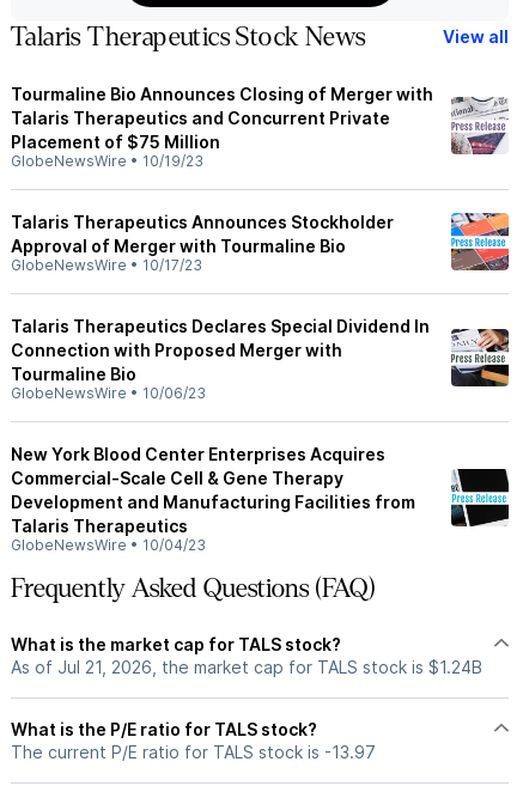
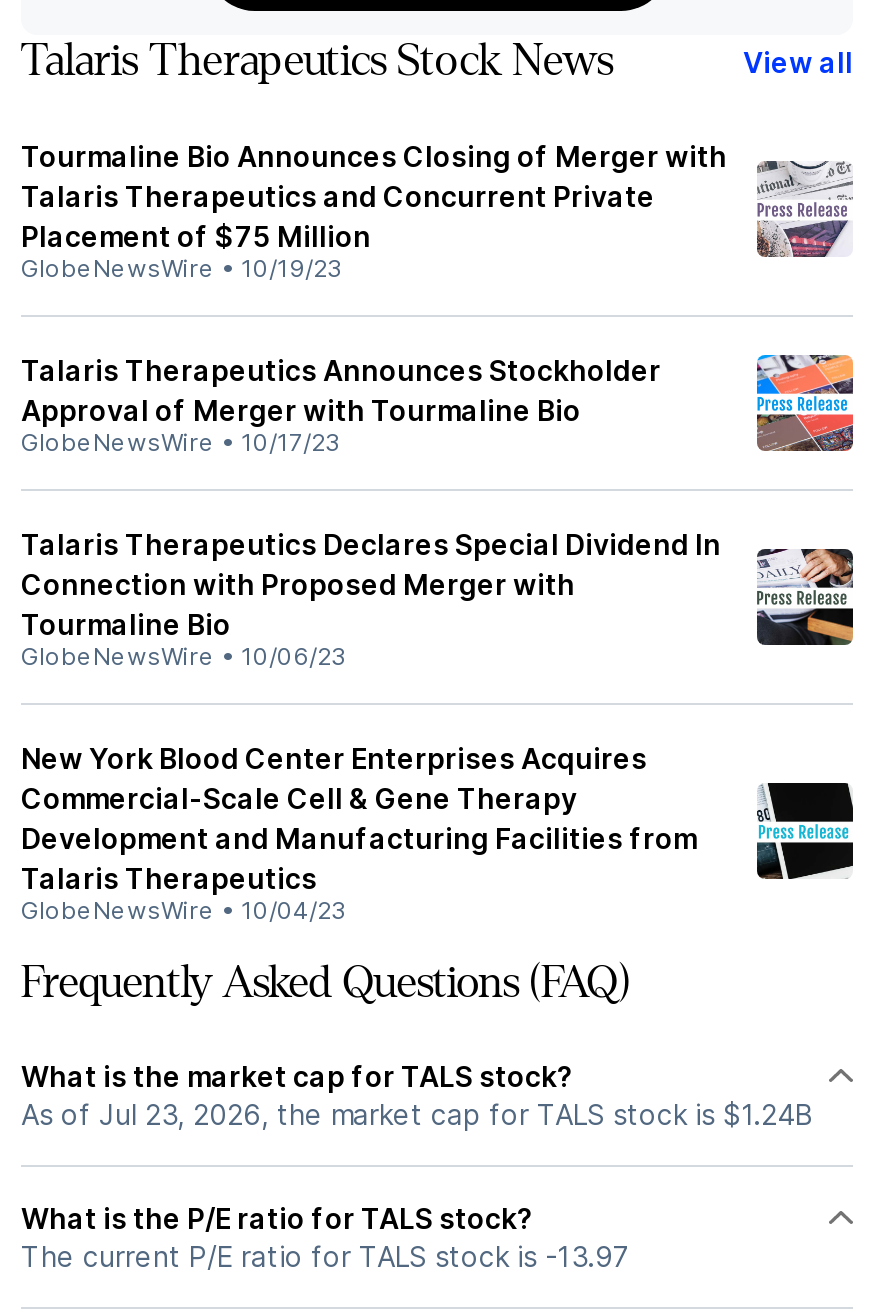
[11,657,482,677] As of Jul 21, 2026, the market cap for TALS stock is $1.24B -> [21,1098,813,1132] As of Jul 23, 2026, the market cap for TALS stock is $1.24B

